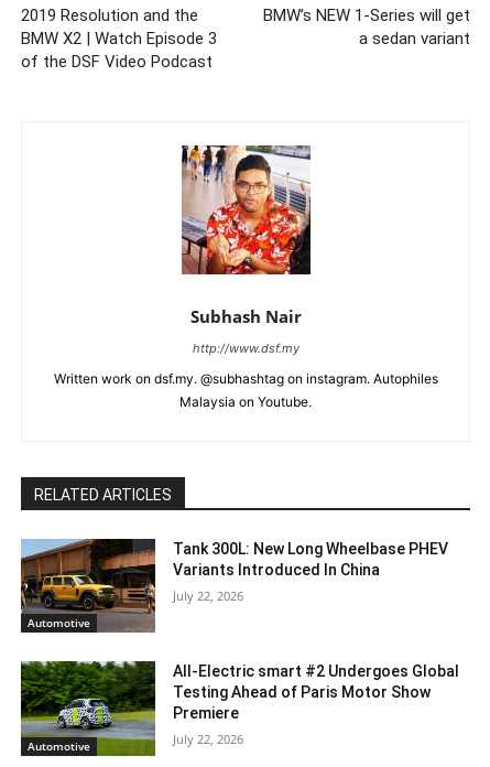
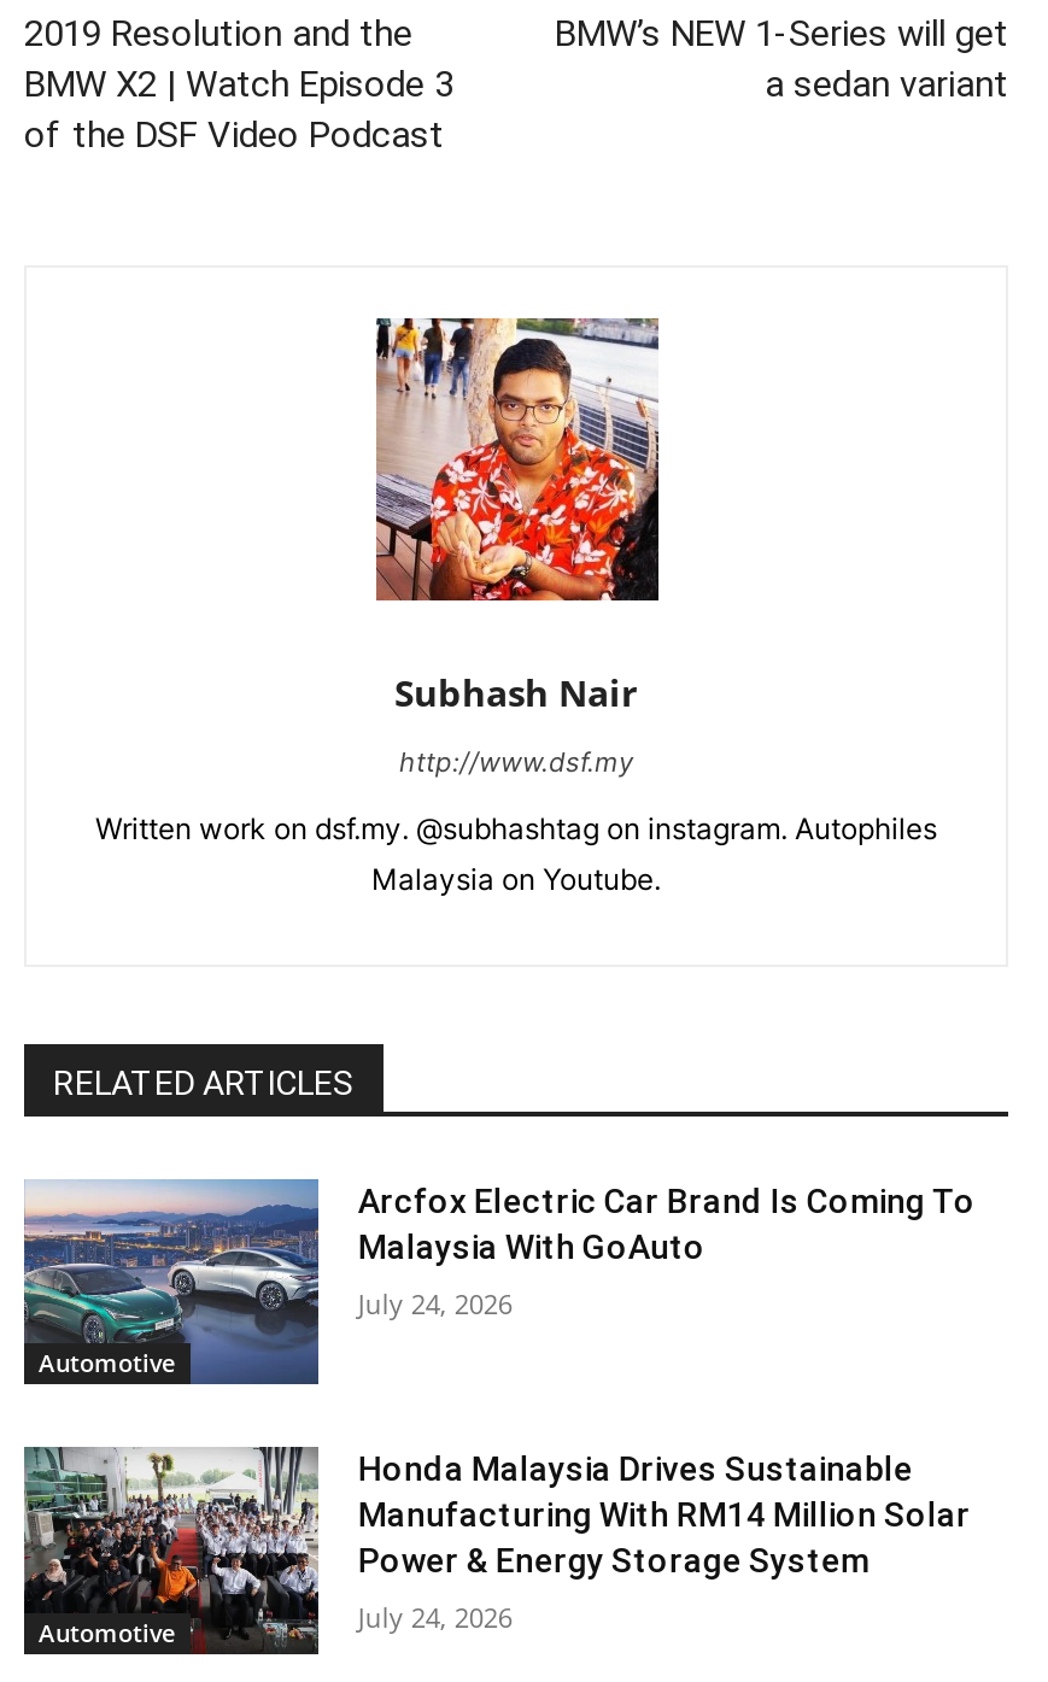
[20,538,449,633] [image] | Tank 300L: New Long Wheelbase PHEV | Variants Introduced In China -> [22,1177,975,1384] [image] | Arcfox Electric Car Brand Is Coming To | Malaysia With GoAuto
[173,587,244,603] July 22, 2026 -> [358,1284,512,1321] July 24, 2026
[20,660,460,756] [image] | All-Electric smart #2 Undergoes Global | Testing Ahead of Paris Motor Show | Premiere -> [22,1444,971,1657] [image] | Honda Malaysia Drives Sustainable | Manufacturing With RM14 Million Solar | Power & Energy Storage System
[173,731,244,747] July 22, 2026 -> [358,1600,512,1636] July 24, 2026

